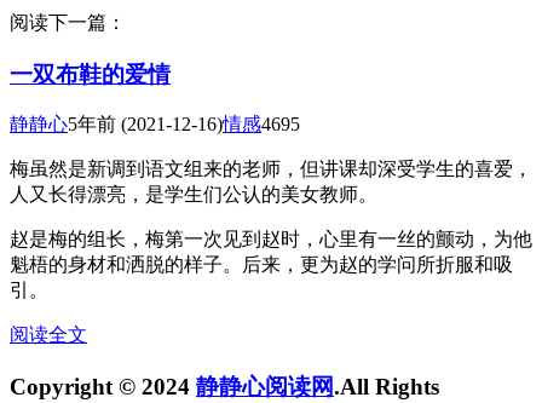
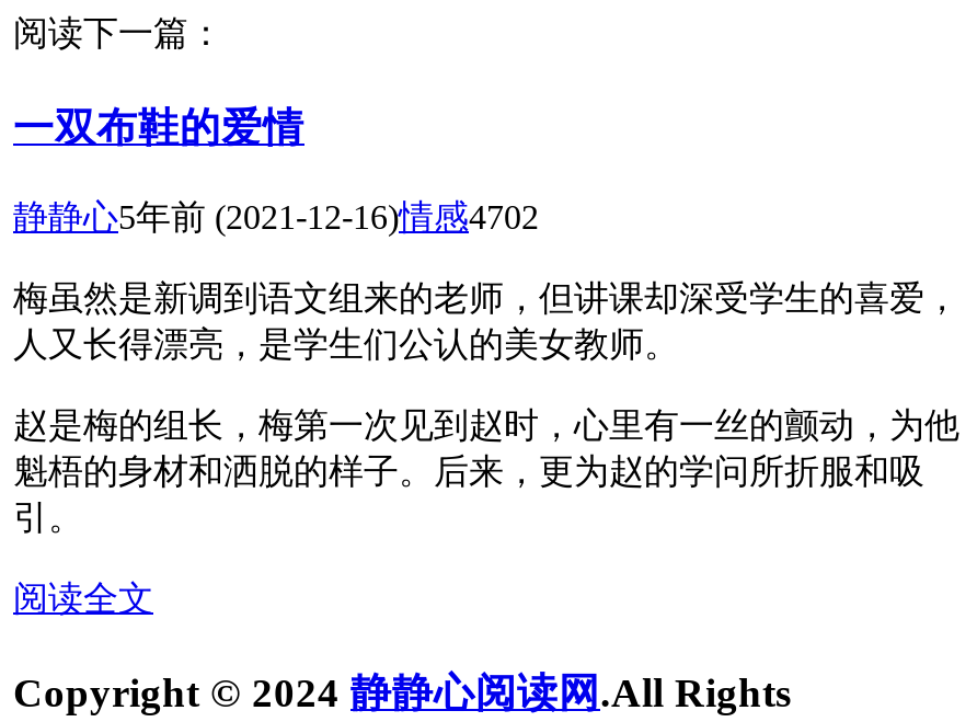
[10,114,300,135] 静静心5年前(2021-12-16)情感4695 -> [13,199,539,237] 静静心5年前(2021-12-16)情感4702

